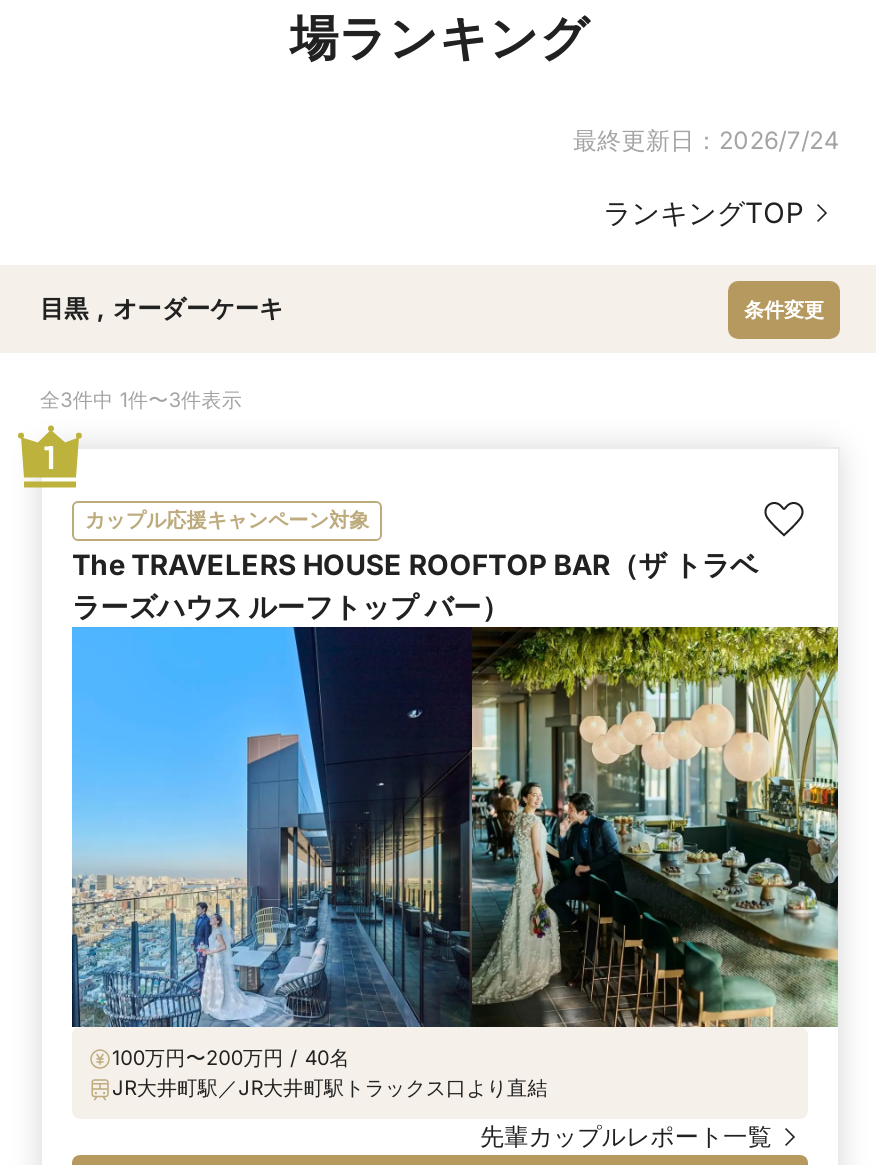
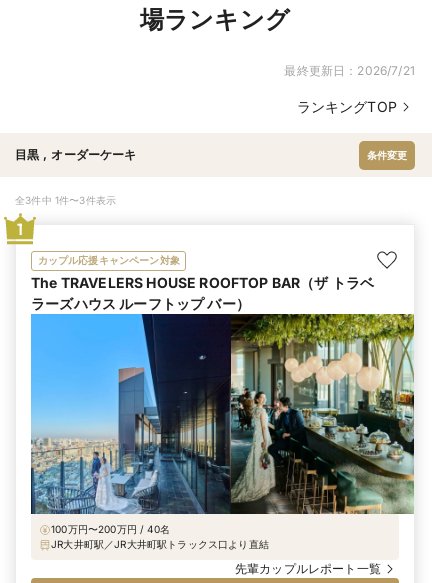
[573,125,840,155] 最終更新日：2026/7/24 -> [284,63,415,78] 最終更新日：2026/7/21

